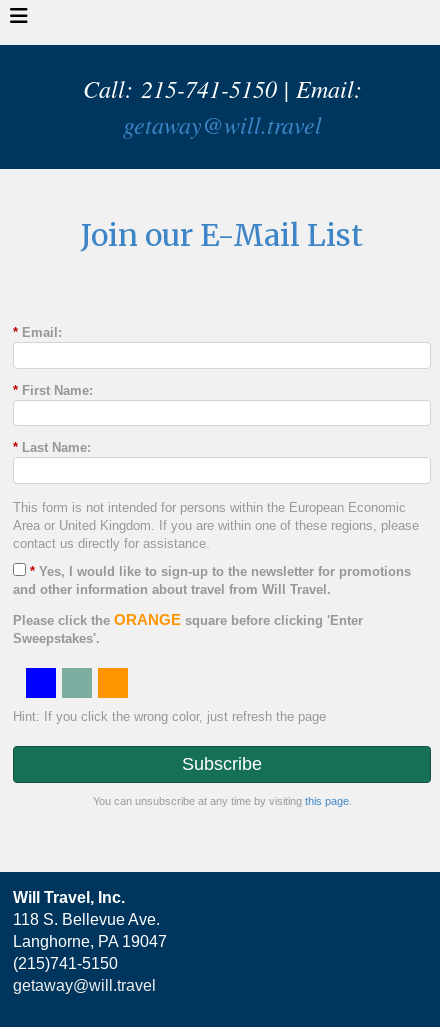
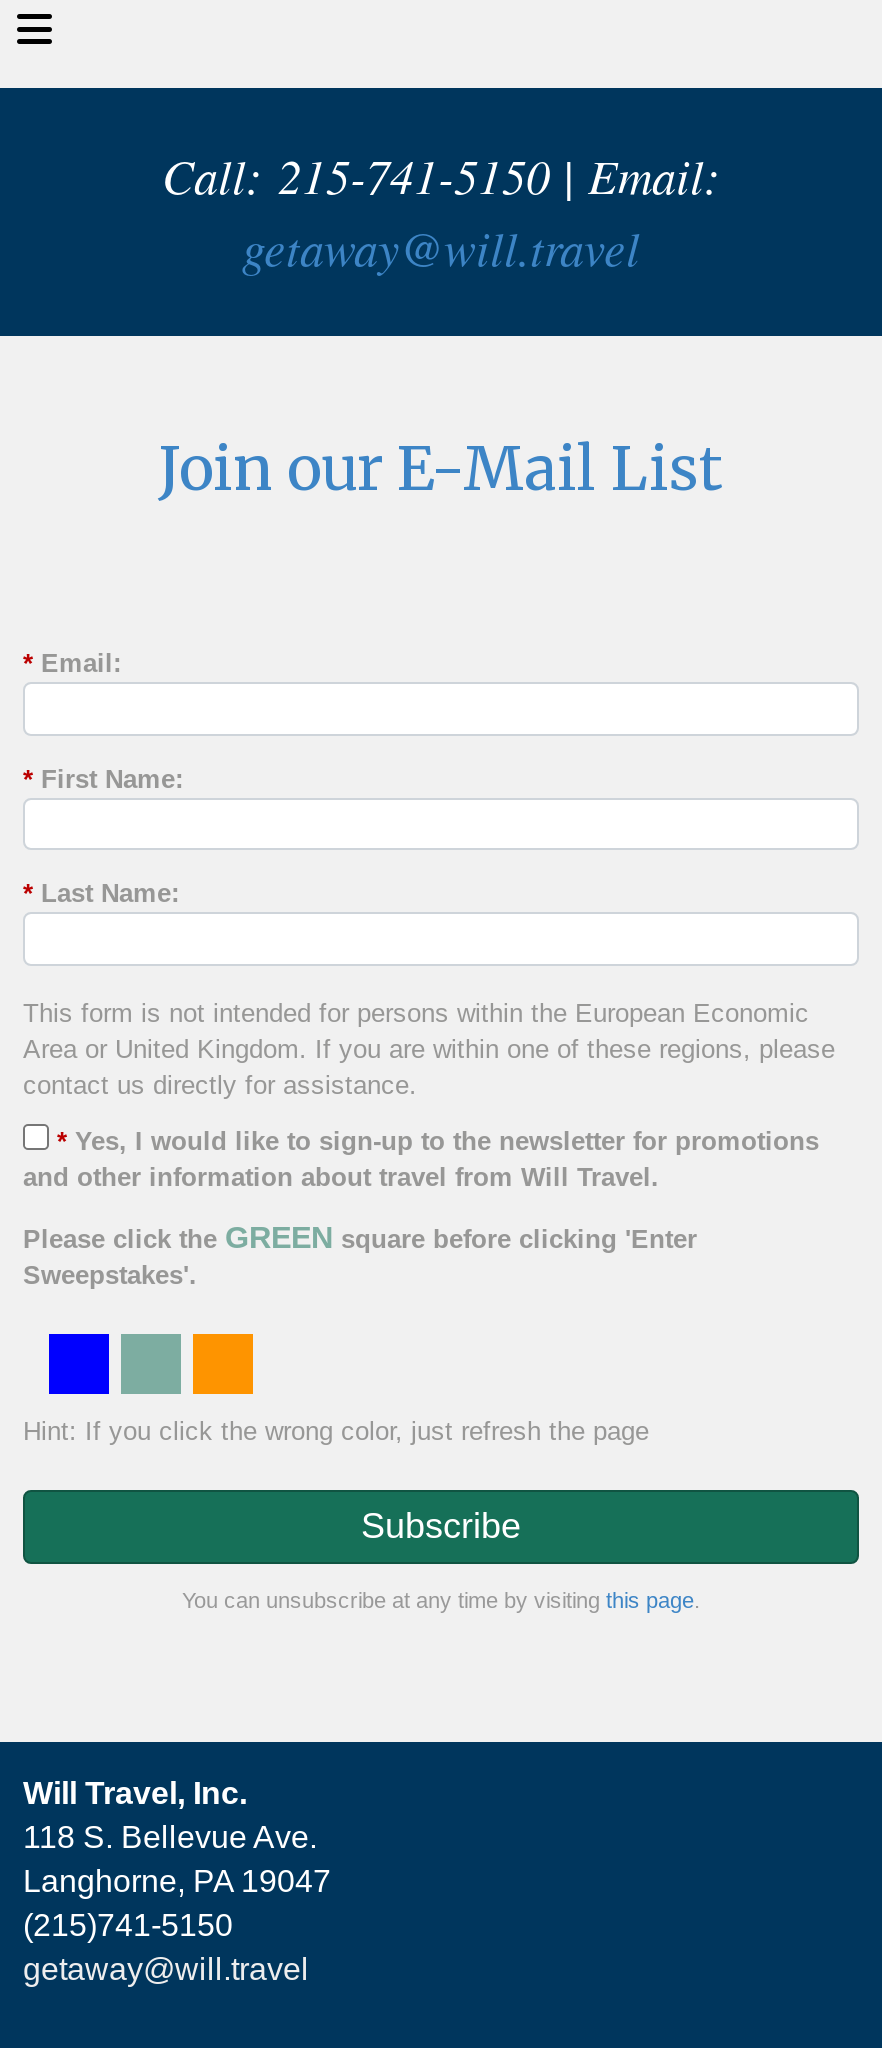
[13,611,363,628] Please click the ORANGE square before clicking 'Enter -> [23,1220,697,1254] Please click the GREEN square before clicking 'Enter

